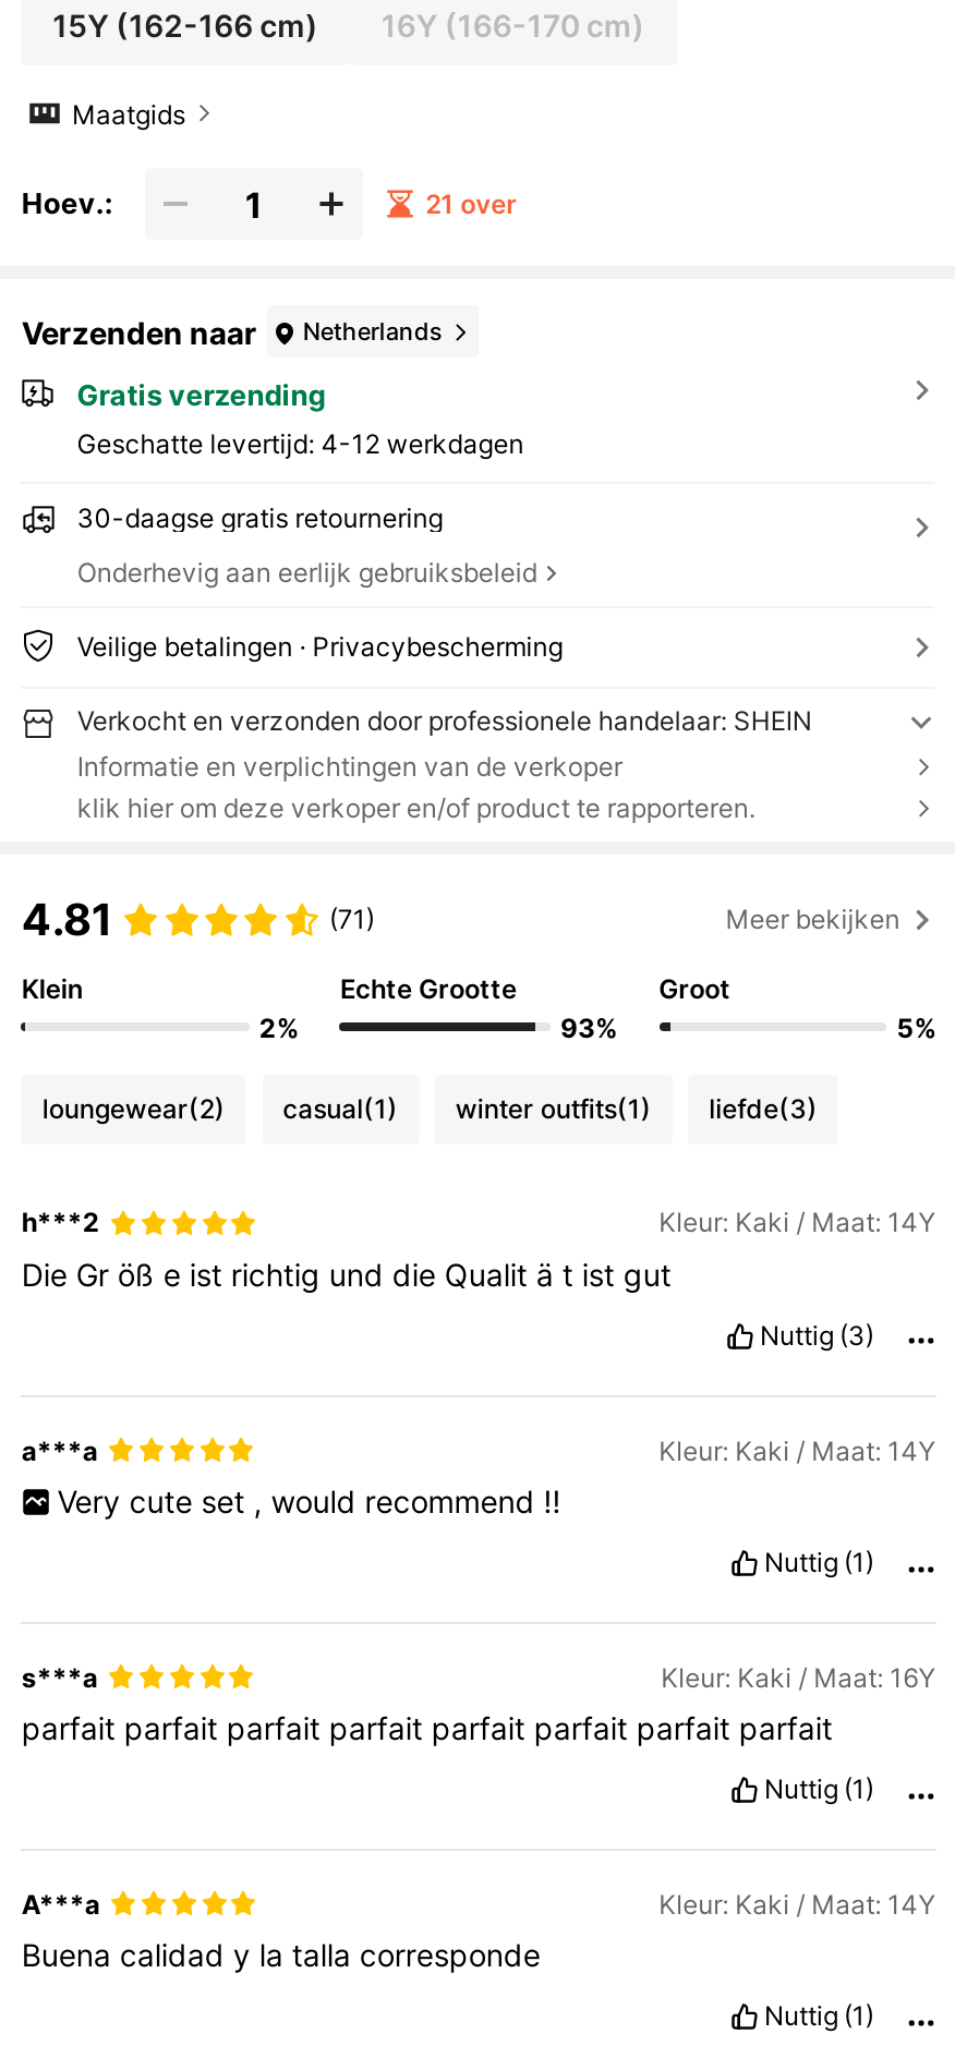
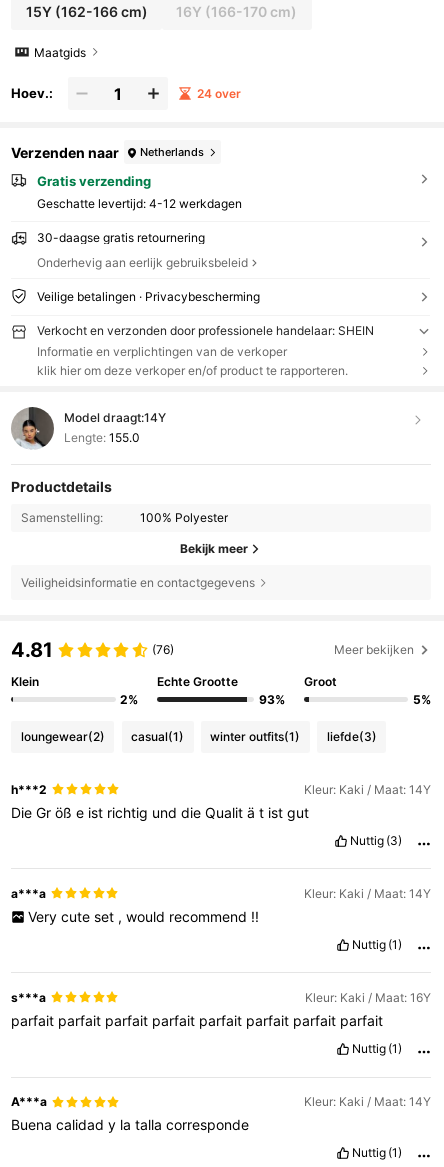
[425,187,517,219] 21 over -> [197,86,241,101] 24 over
none -> [10,406,255,590] [image] | Model draagt:14Y | Lengte: 155.0 | Productdetails | Samenstelling: | 100% Polyester | Bekijk meer | Veiligheidsinformatie en contactgegevens
[329,901,375,934] (71) -> [152,642,174,657] (76)

